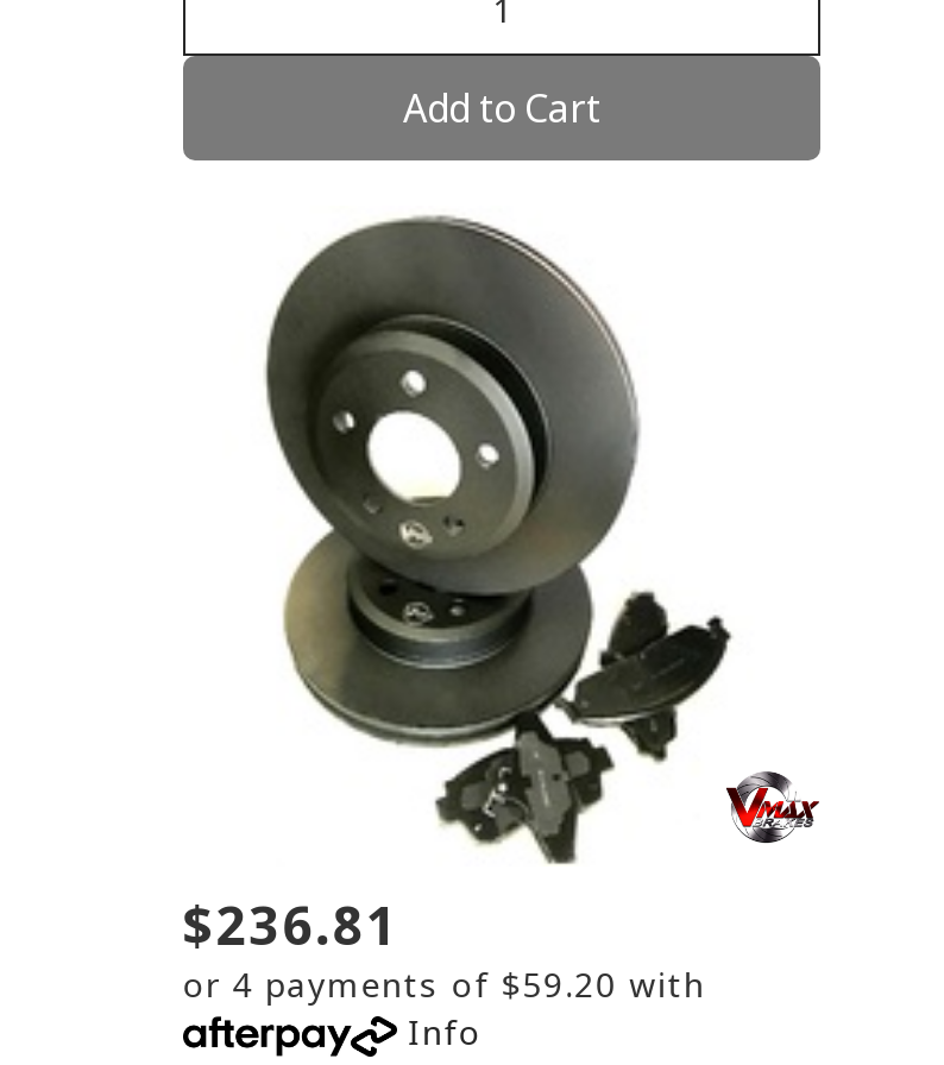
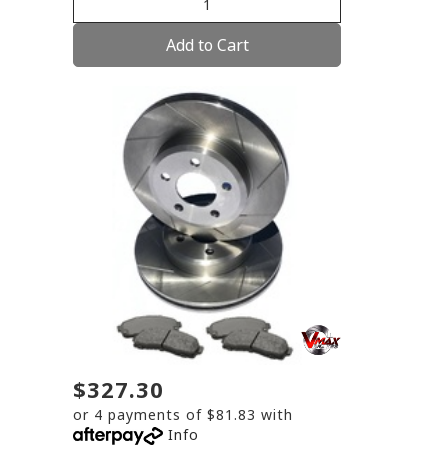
[182,214,735,960] [image] | $236.81 -> [73,91,303,404] [image] | $327.30
[182,962,706,1007] or 4 payments of $59.20 with -> [73,405,293,424] or 4 payments of $81.83 with

